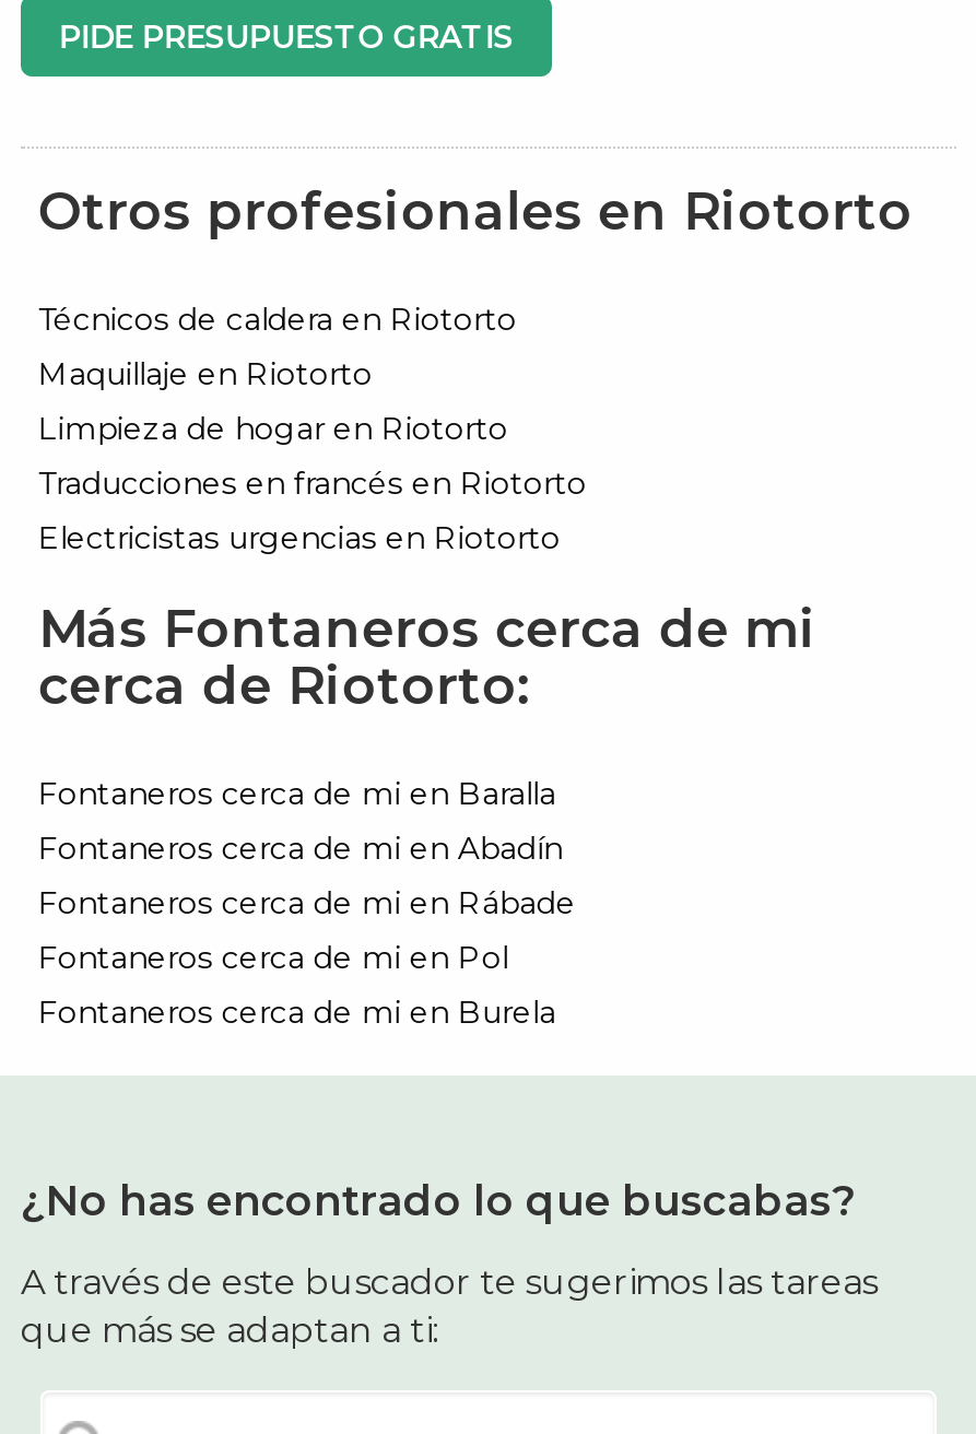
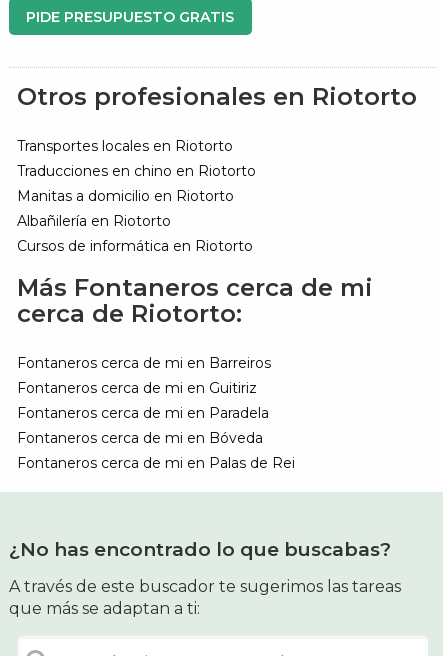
[38,300,587,558] Técnicos de caldera en Riotorto | Maquillaje en Riotorto | Limpieza de hogar en Riotorto | Traducciones en francés en Riotorto | Electricistas urgencias en Riotorto -> [17,137,256,255] Transportes locales en Riotorto | Traducciones en chino en Riotorto | Manitas a domicilio en Riotorto | Albañilería en Riotorto | Cursos de informática en Riotorto
[38,774,576,1032] Fontaneros cerca de mi en Baralla | Fontaneros cerca de mi en Abadín | Fontaneros cerca de mi en Rábade | Fontaneros cerca de mi en Pol | Fontaneros cerca de mi en Burela -> [17,354,295,472] Fontaneros cerca de mi en Barreiros | Fontaneros cerca de mi en Guitiriz | Fontaneros cerca de mi en Paradela | Fontaneros cerca de mi en Bóveda | Fontaneros cerca de mi en Palas de Rei

